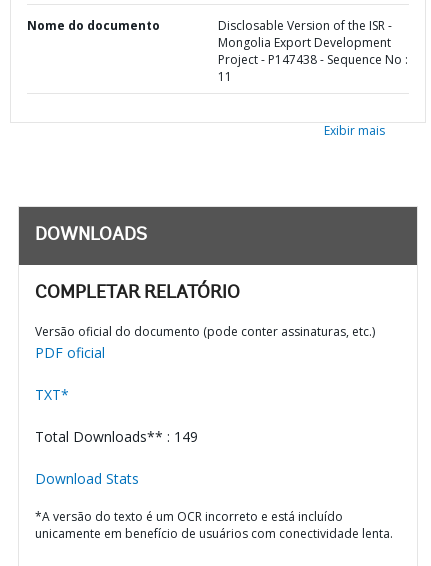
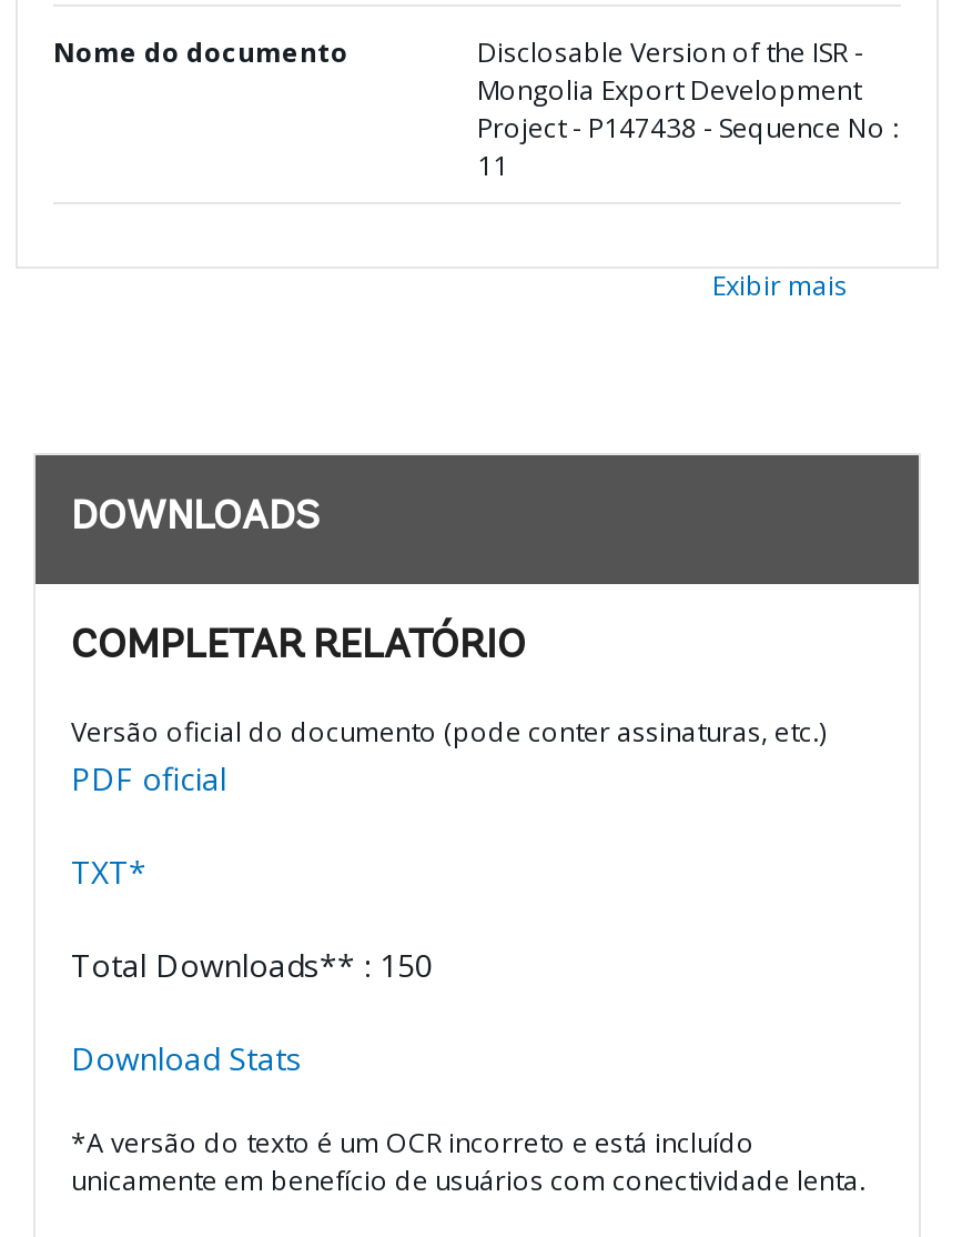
[35,427,198,446] Total Downloads** : 149 -> [71,944,433,986] Total Downloads** : 150

